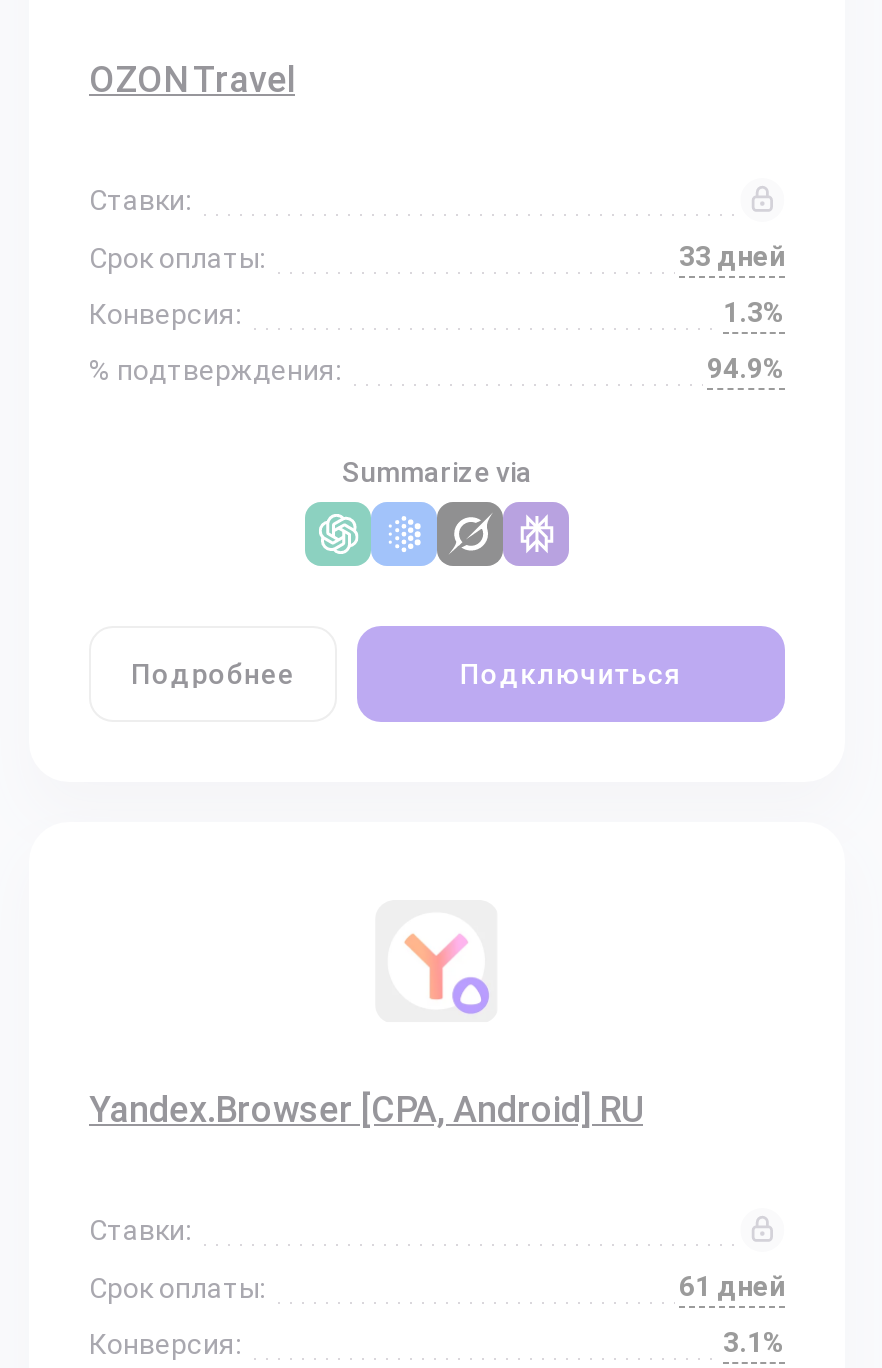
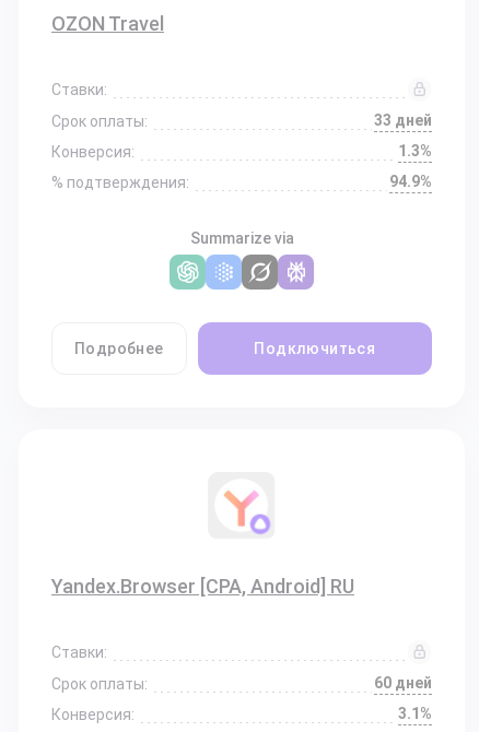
[679,1270,785,1302] 61 дней -> [374,674,432,692] 60 дней

